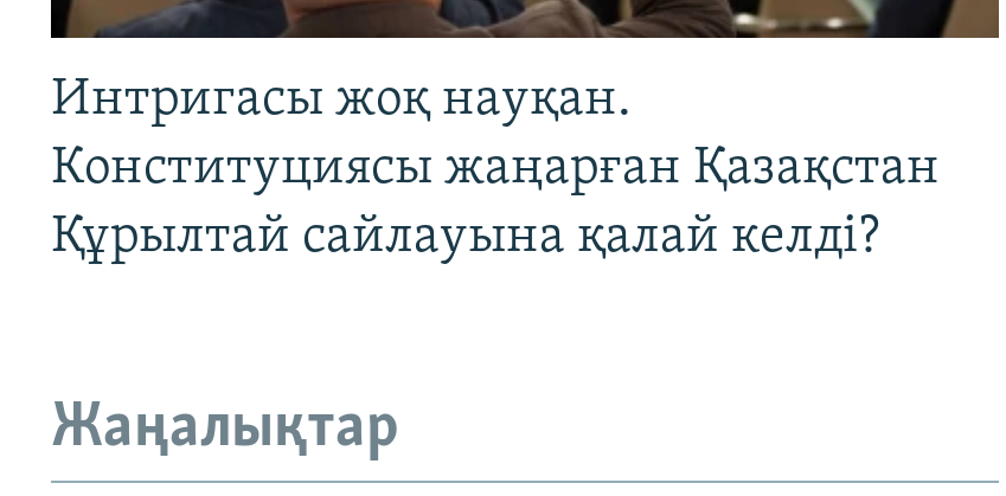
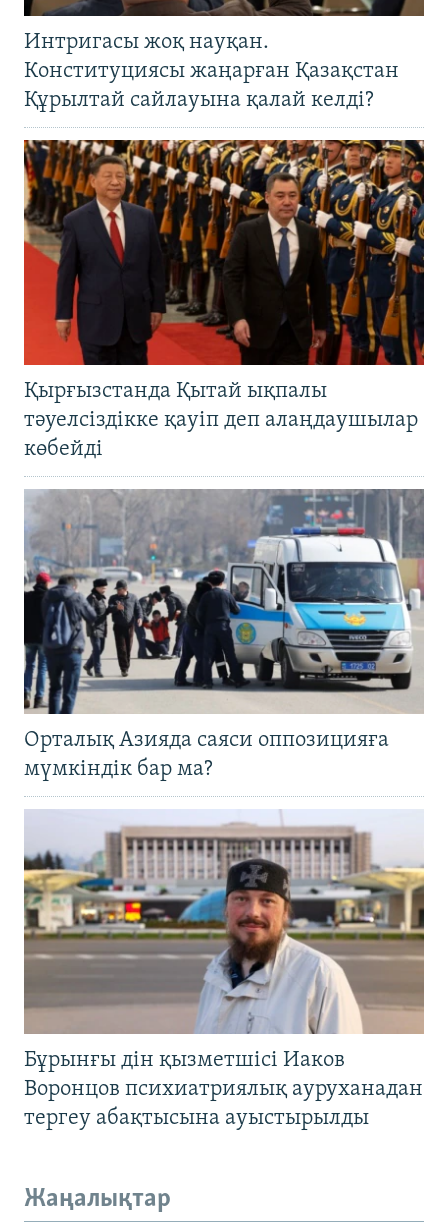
none -> [23,139,425,461] [image] | Қырғызстанда Қытай ықпалы | тәуелсіздікке қауіп деп алаңдаушылар | көбейді
none -> [23,488,424,781] [image] | Орталық Азияда саяси оппозицияға | мүмкіндік бар ма?
none -> [23,810,424,1130] [image] | Бұрынғы дін қызметшісі Иаков | Воронцов психиатриялық ауруханадан | тергеу абақтысына ауыстырылды

